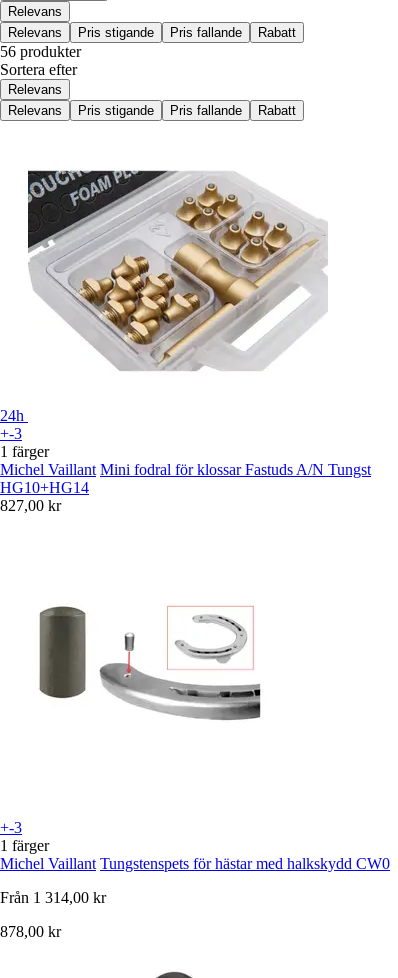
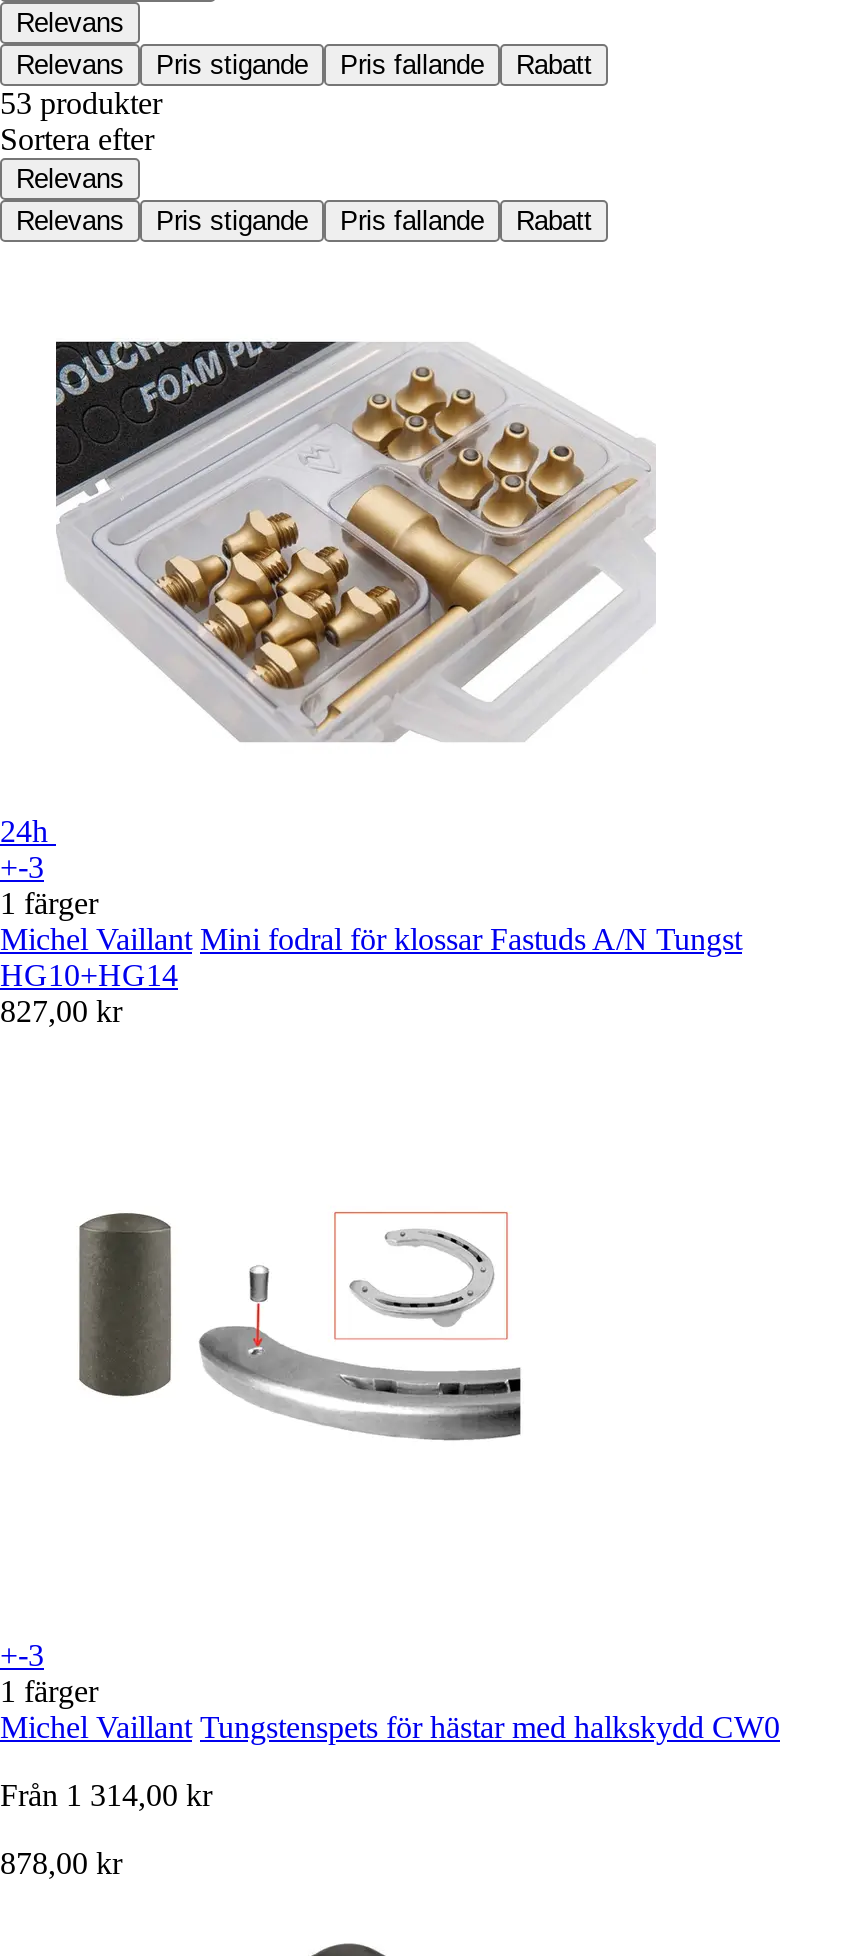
[0,43,81,60] 56 produkter -> [0,87,162,121] 53 produkter

